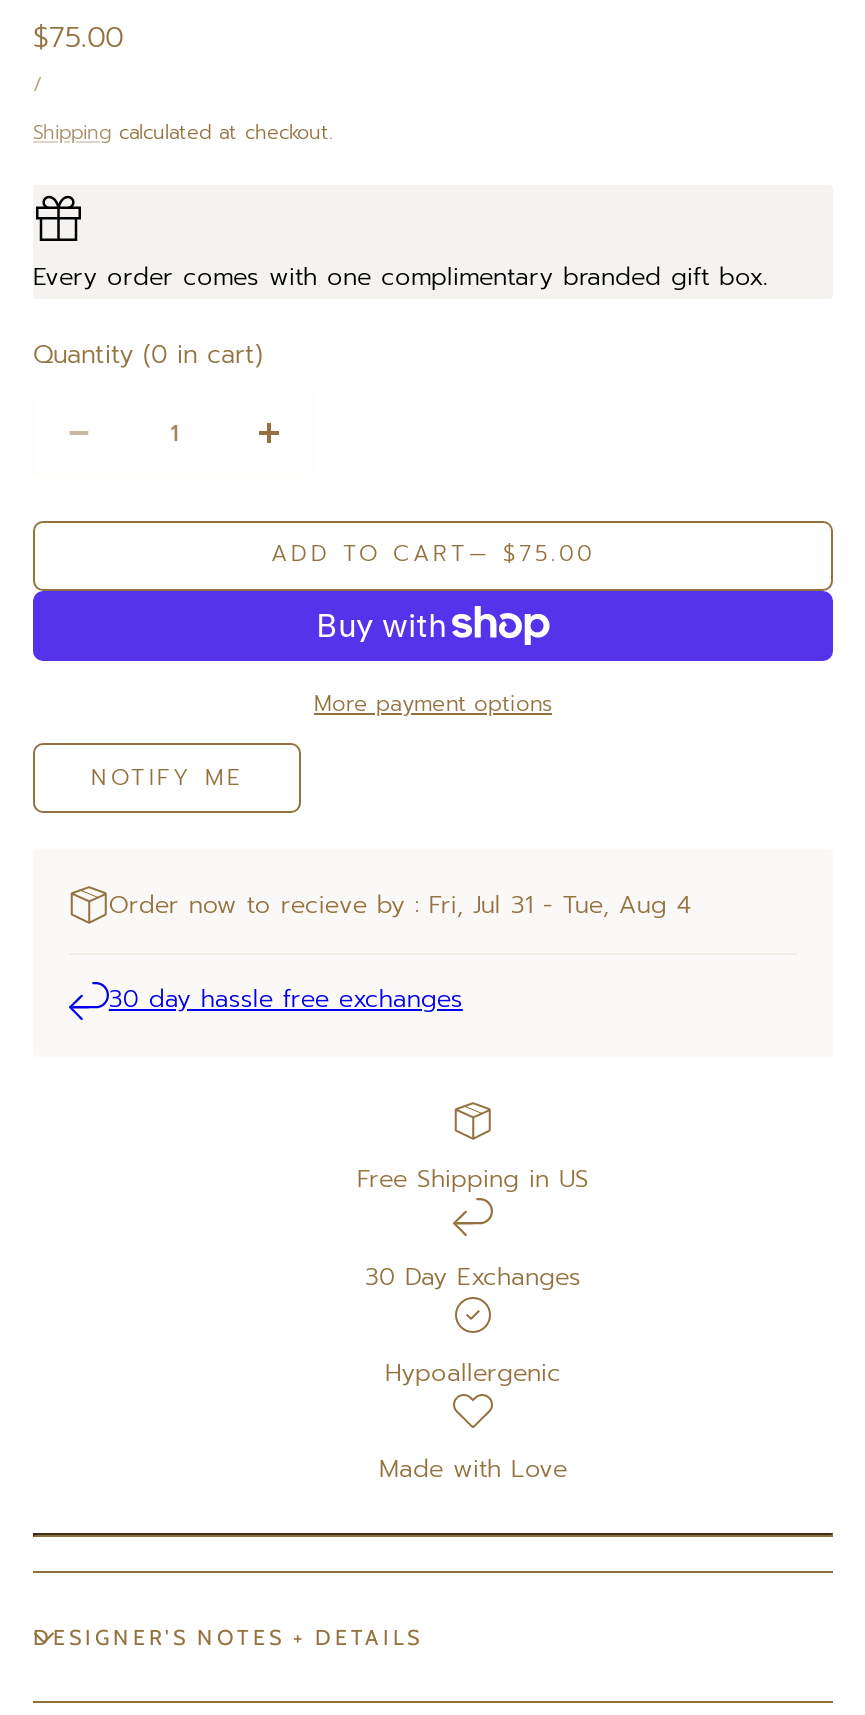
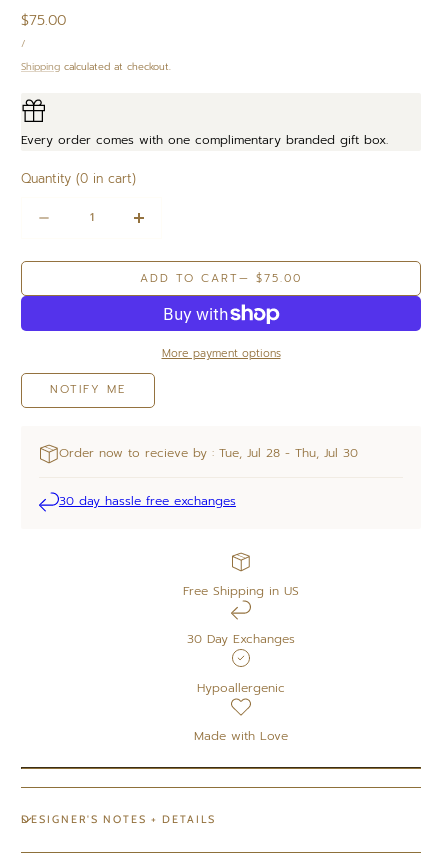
[109,886,691,922] Order now to recieve by : Fri, Jul 31 - Tue, Aug 4 -> [59,444,358,462] Order now to recieve by : Tue, Jul 28 - Thu, Jul 30

